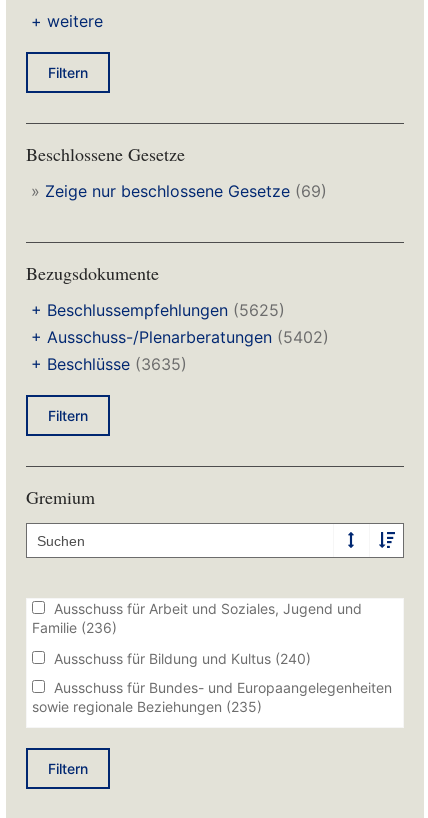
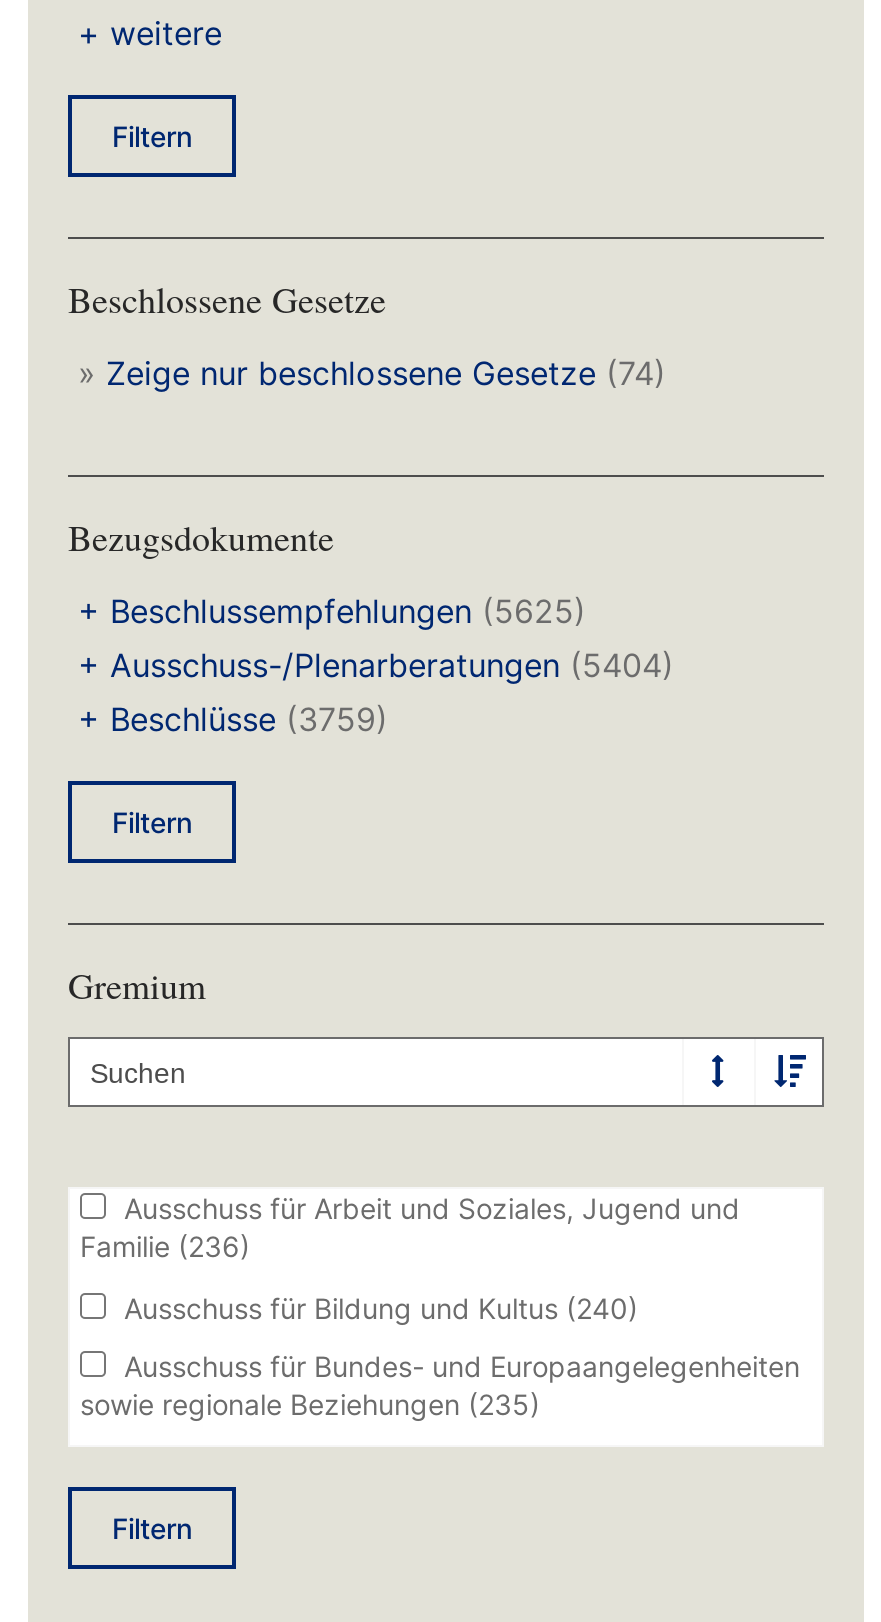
[31,181,327,201] » Zeige nur beschlossene Gesetze (69) -> [78,353,666,393] » Zeige nur beschlossene Gesetze (74)
[31,327,329,347] + Ausschuss-/Plenarberatungen (5402) -> [78,645,674,685] + Ausschuss-/Plenarberatungen (5404)
[31,354,187,374] + Beschlüsse (3635) -> [78,699,388,739] + Beschlüsse (3759)

